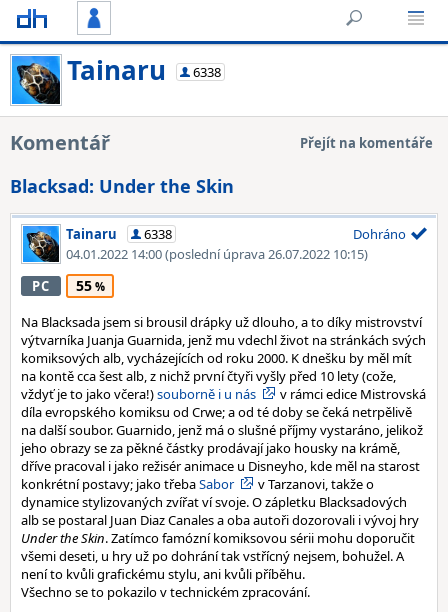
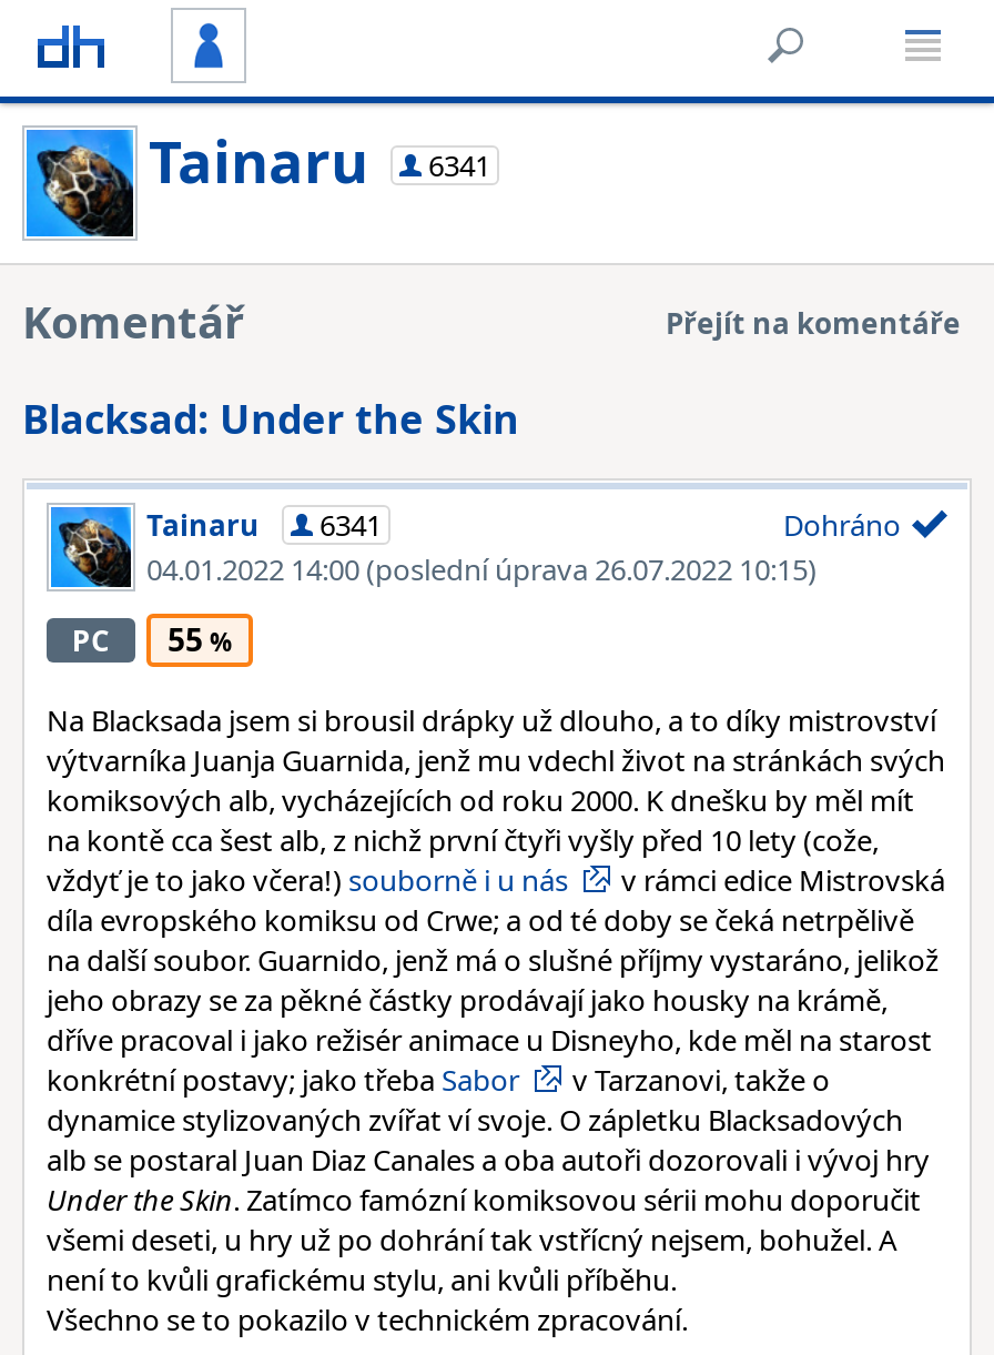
[67,52,221,88] Tainaru 6338 -> [149,121,490,201] Tainaru 6341
[66,225,172,243] Tainaru 6338 -> [146,505,382,545] Tainaru 6341

